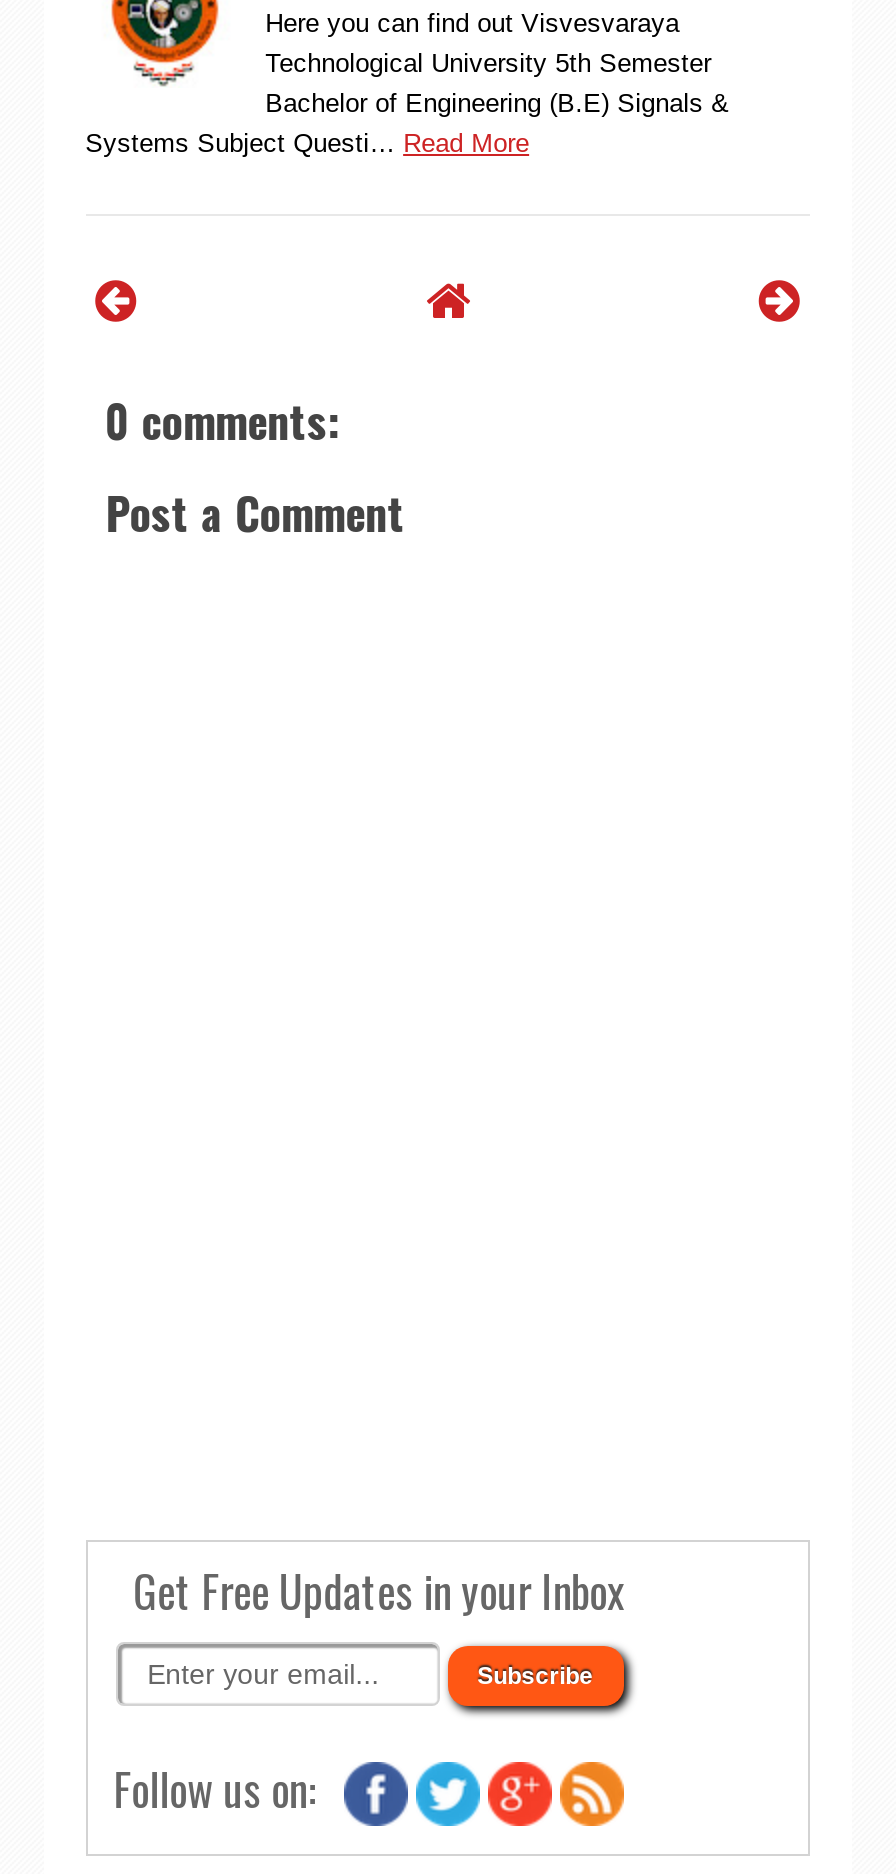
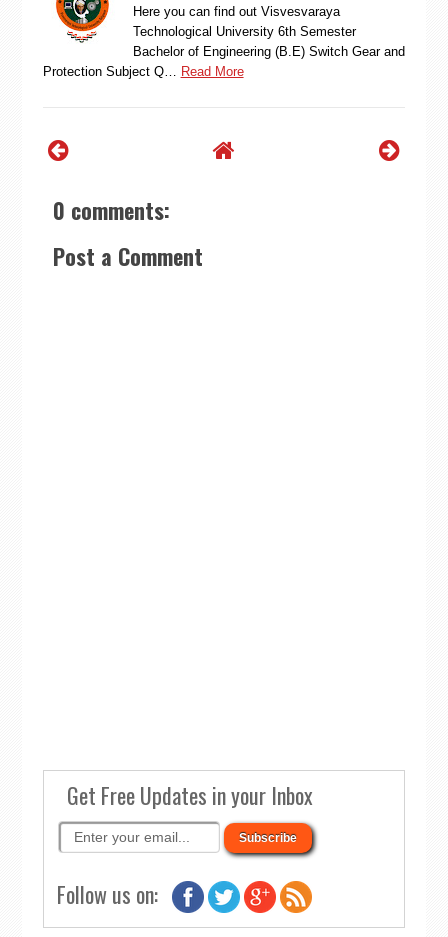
[85,47,729,157] Technological University 5th Semester | Bachelor of Engineering (B.E) Signals & | Systems Subject Questi… Read More -> [43,23,405,78] Technological University 6th Semester | Bachelor of Engineering (B.E) Switch Gear and | Protection Subject Q… Read More

